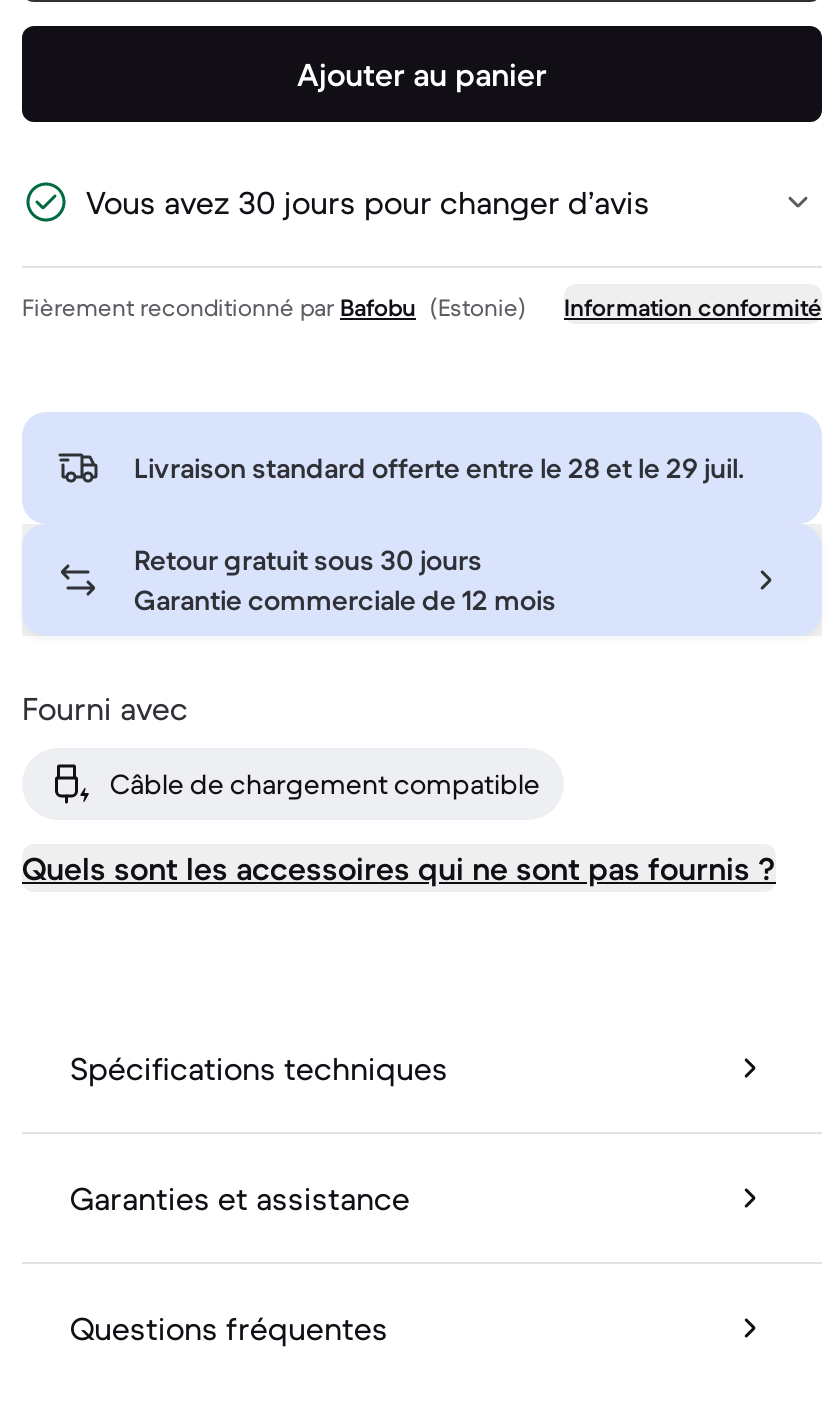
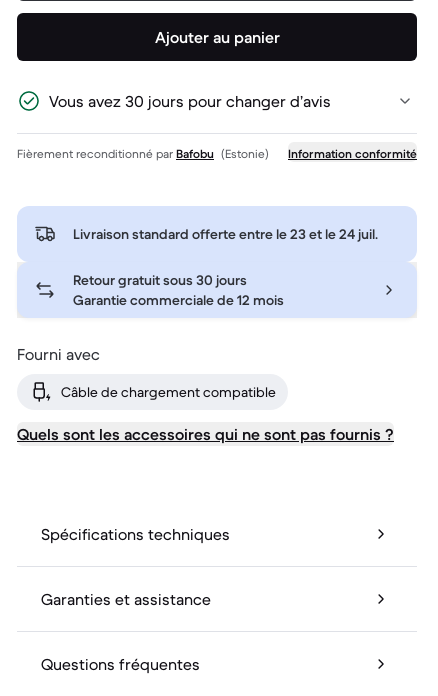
[134,450,744,486] Livraison standard offerte entre le 28 et le 29 juil. -> [73,225,378,243] Livraison standard offerte entre le 23 et le 24 juil.

